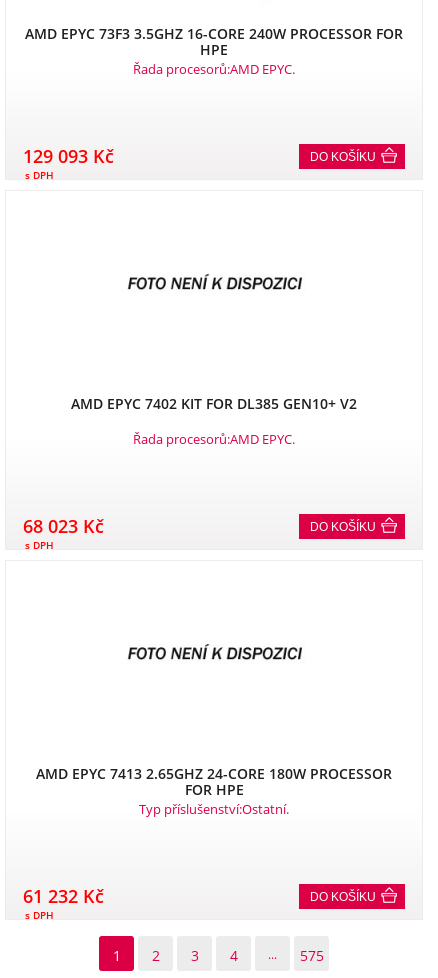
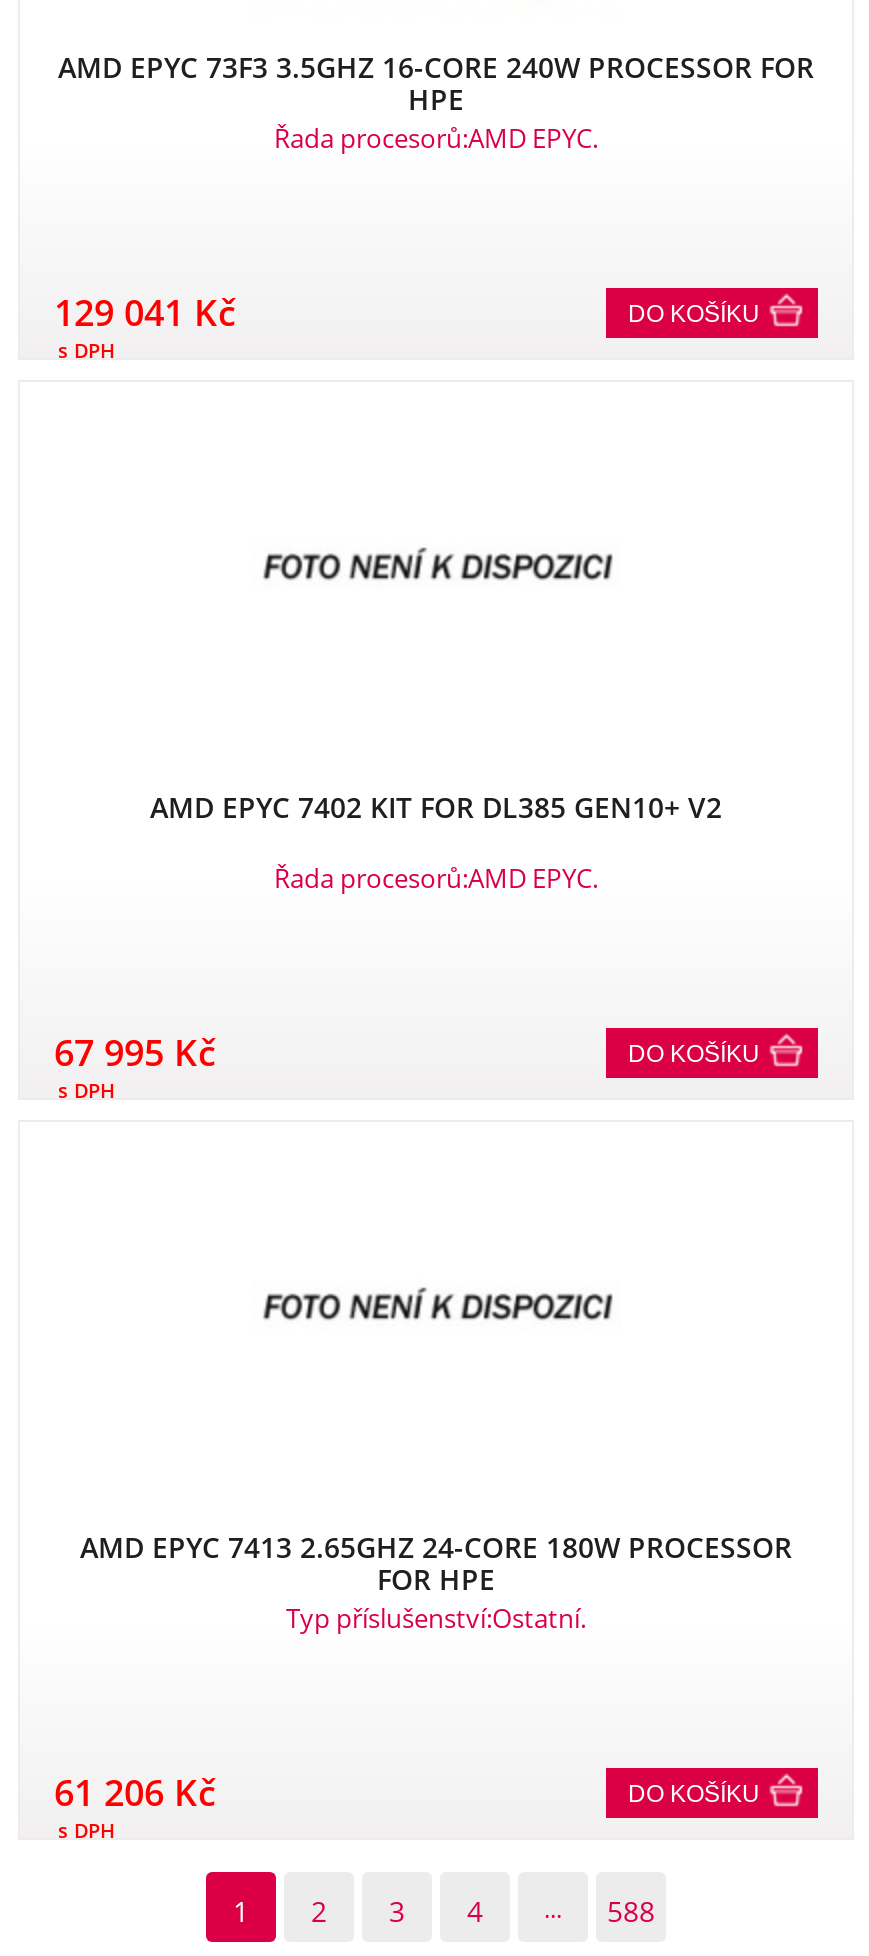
[23,144,114,168] 129 093 Kč -> [54,288,236,336] 129 041 Kč
[23,514,104,538] 68 023 Kč -> [54,1028,216,1076] 67 995 Kč
[23,884,104,908] 61 232 Kč -> [54,1768,216,1816] 61 206 Kč
[299,946,323,965] 575 -> [607,1892,655,1930] 588

